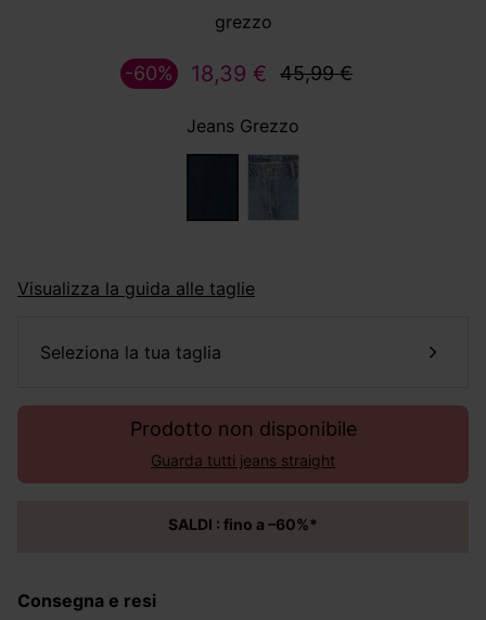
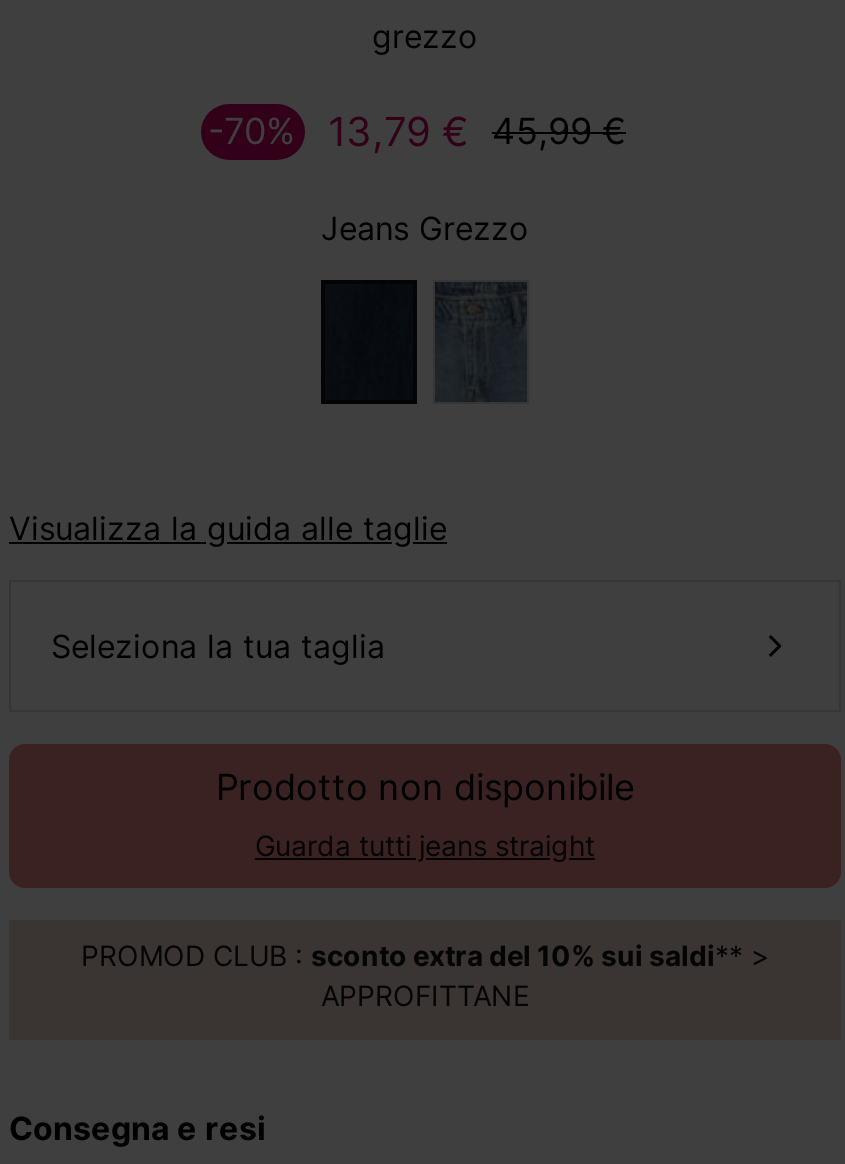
[125,62,174,85] -60% -> [208,110,296,152] -70%
[191,61,353,87] 18,39 € 45,99 € -> [328,108,626,156] 13,79 € 45,99 €
[178,515,318,534] SALDI : fino a –60%* -> [99,938,769,1012] PROMOD CLUB : sconto extra del 10% sui saldi** > | APPROFITTANE

